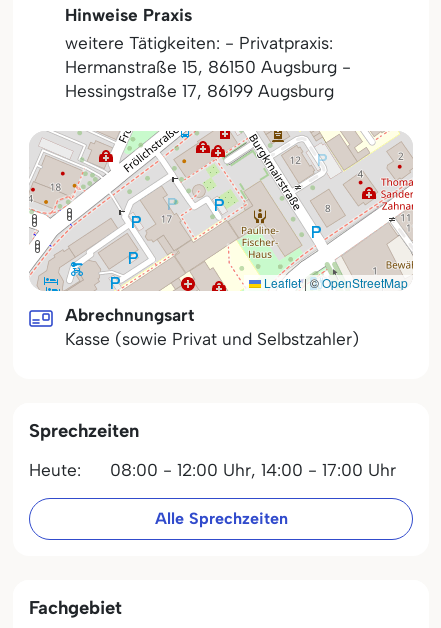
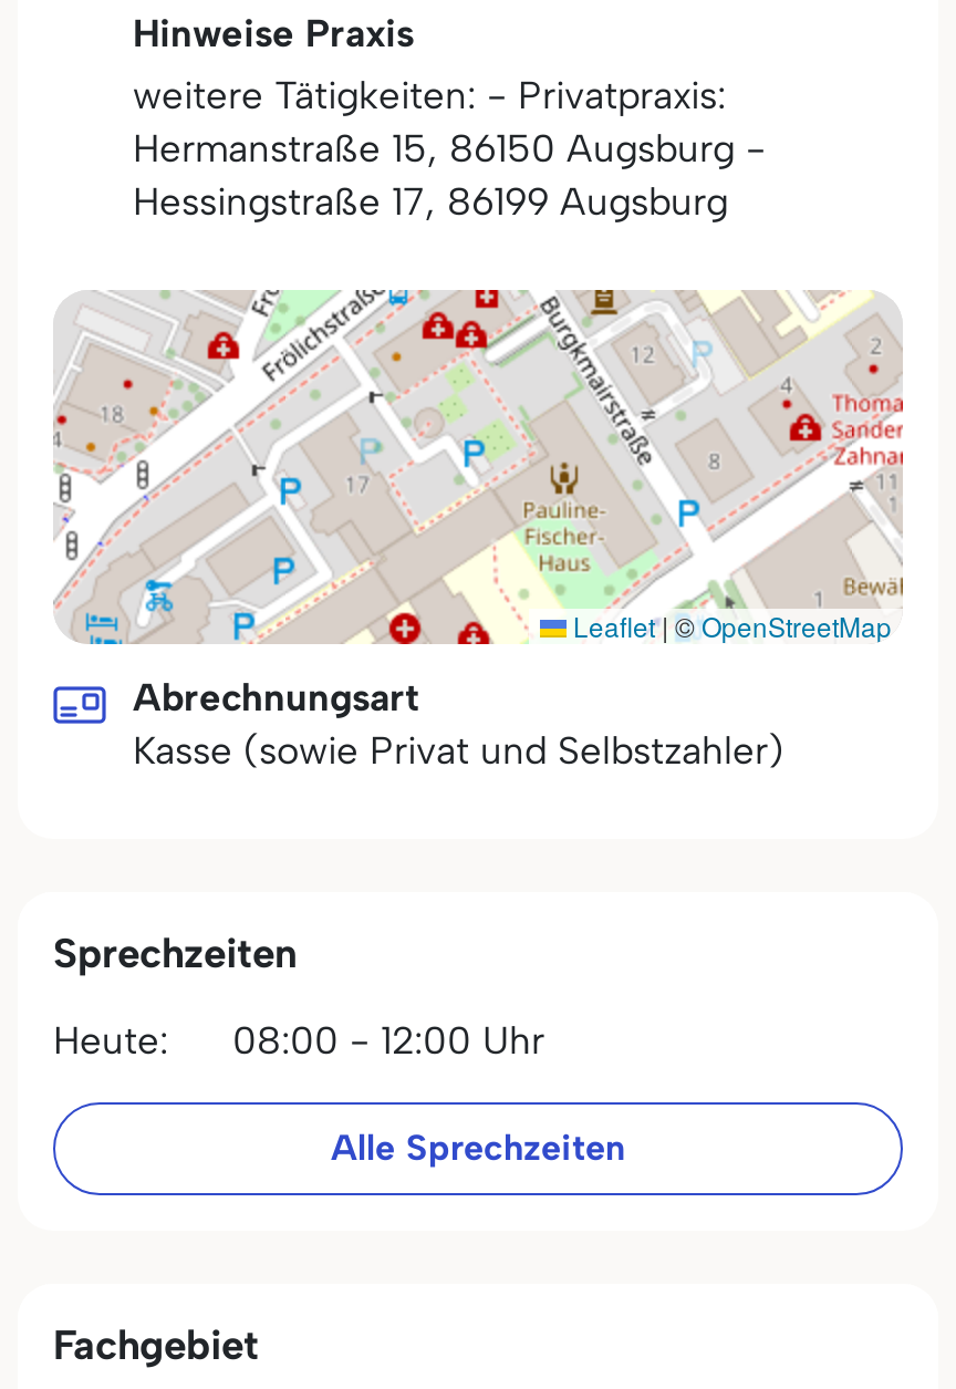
[29,460,396,480] Heute: 08:00 - 12:00 Uhr, 14:00 - 17:00 Uhr -> [53,1018,544,1063] Heute: 08:00 - 12:00 Uhr

